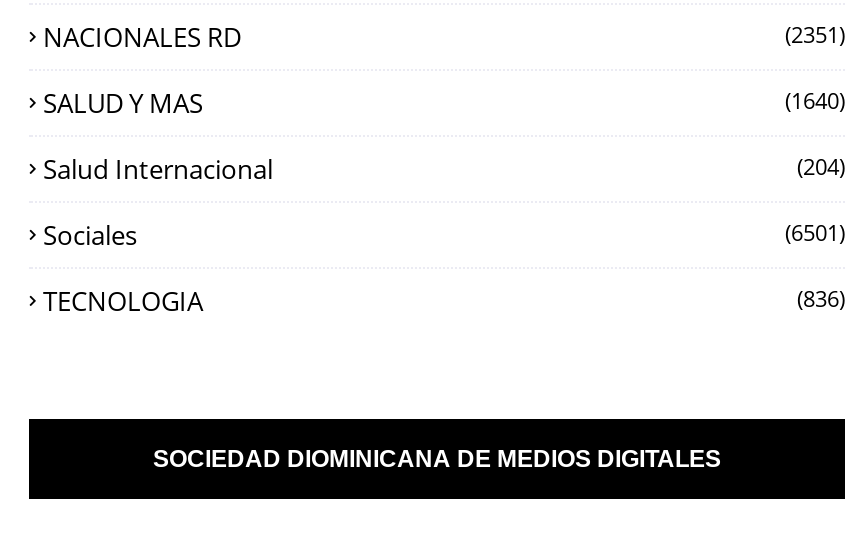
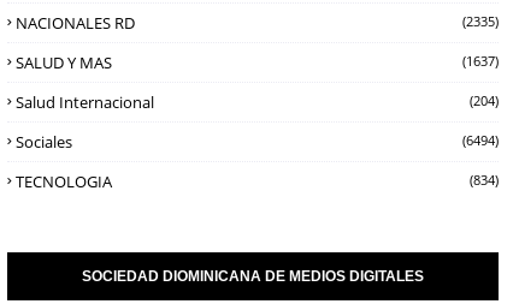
[785,19,845,49] (2351) -> [462,12,499,30] (2335)
[785,85,845,115] (1640) -> [462,51,499,69] (1637)
[785,217,845,247] (6501) -> [462,131,499,149] (6494)
[797,283,845,313] (836) -> [470,170,499,188] (834)

